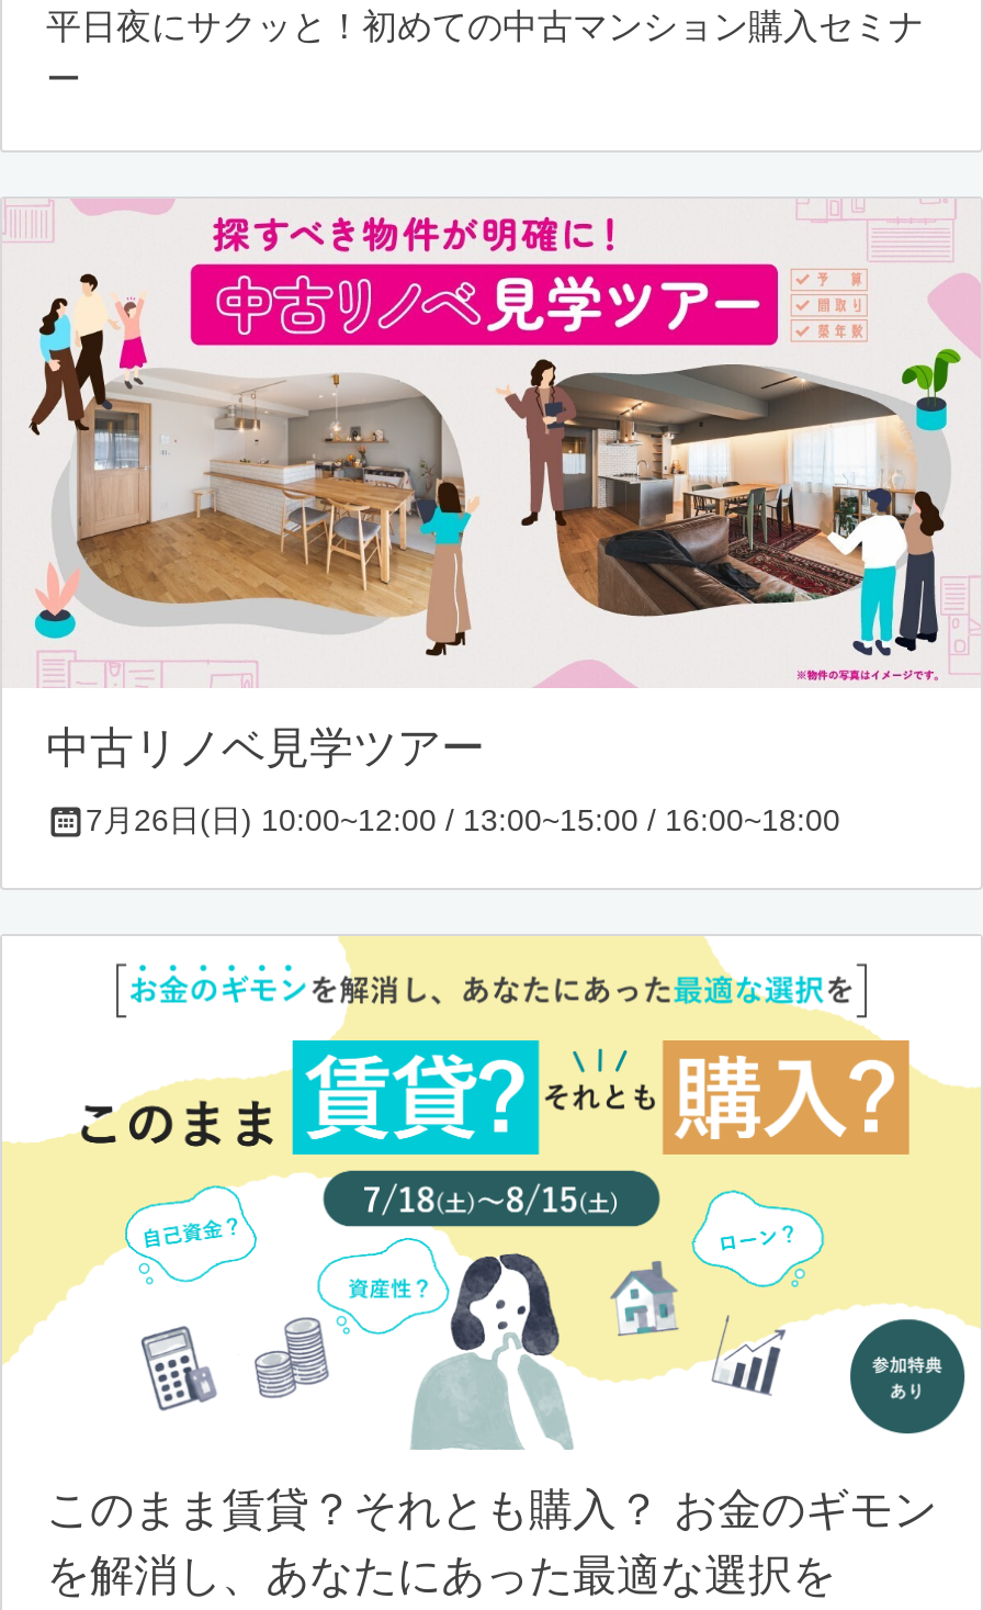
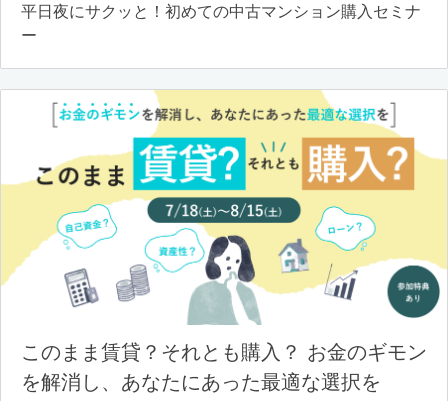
[7,200,976,837] [image] | 中古リノベ見学ツアー | 7月26日(日) 10:00~12:00 / 13:00~15:00 / 16:00~18:00 -> none

